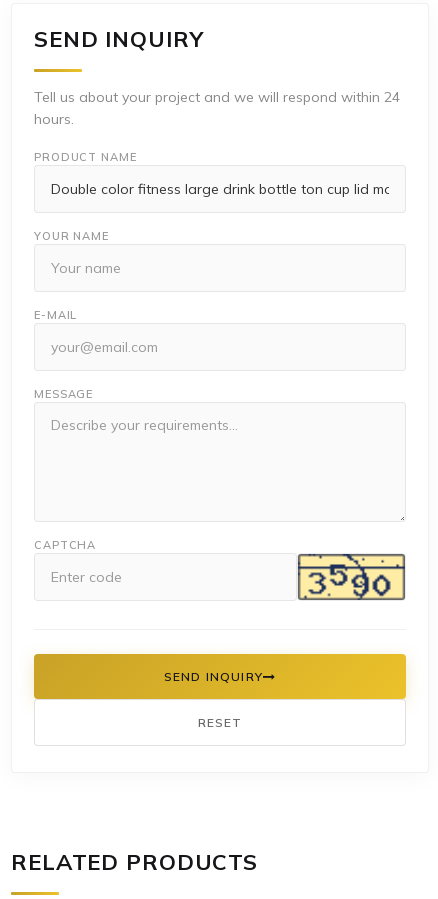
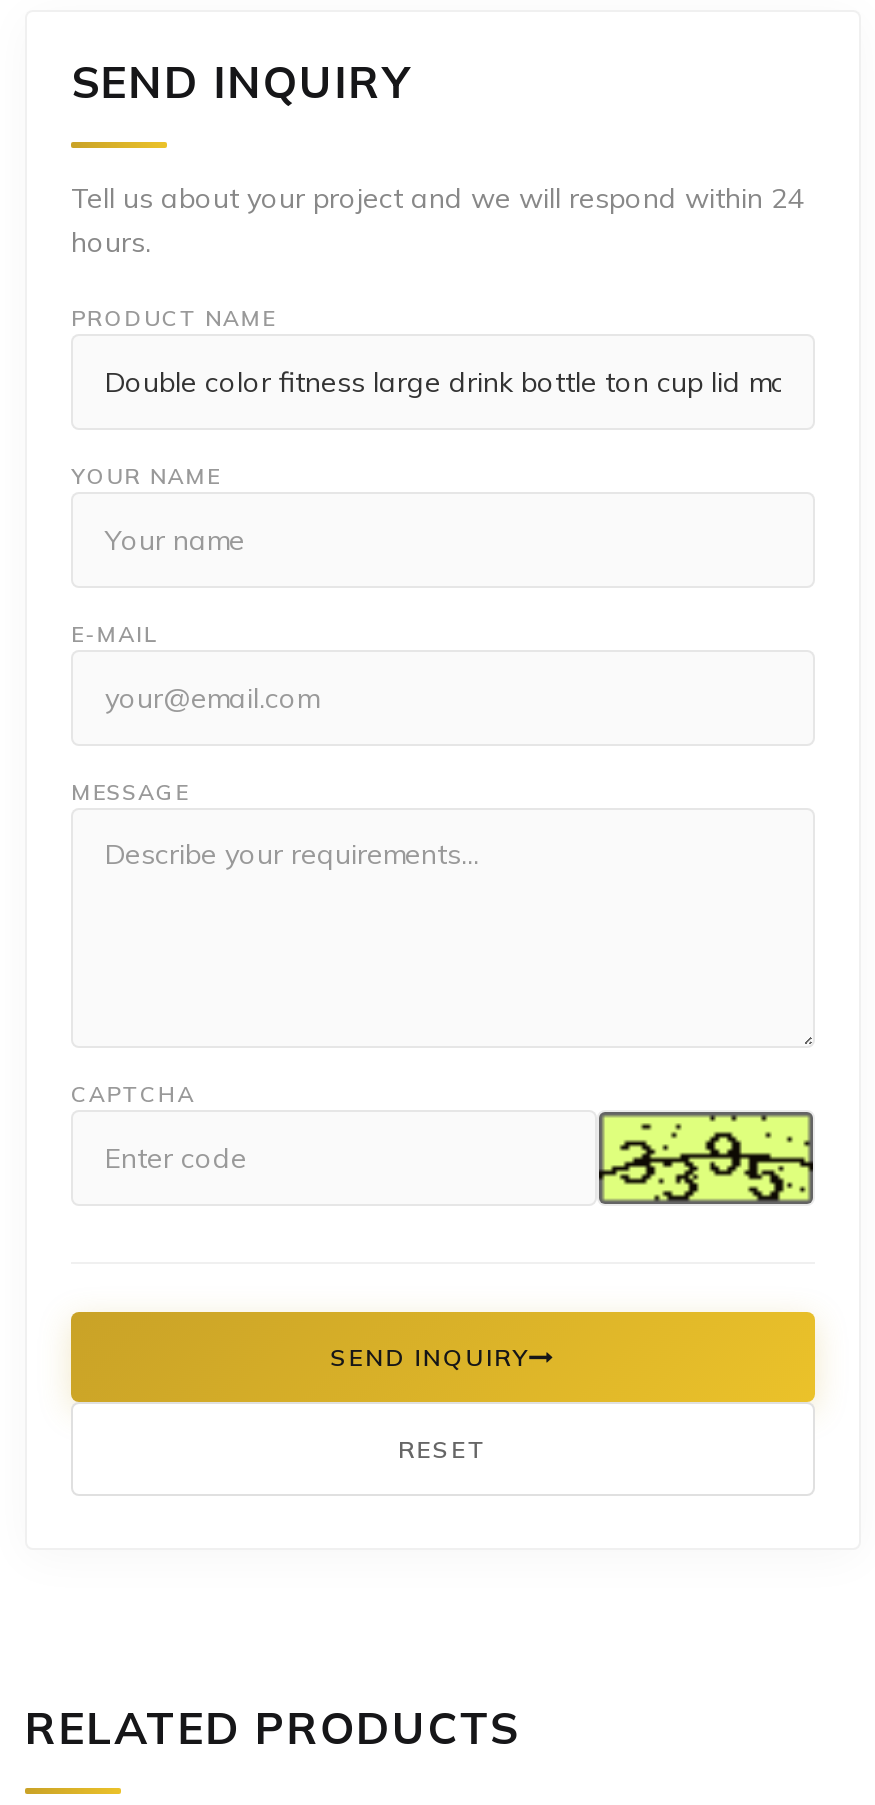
[298,554,405,600] [image] -> [599,1112,815,1202] [image]

